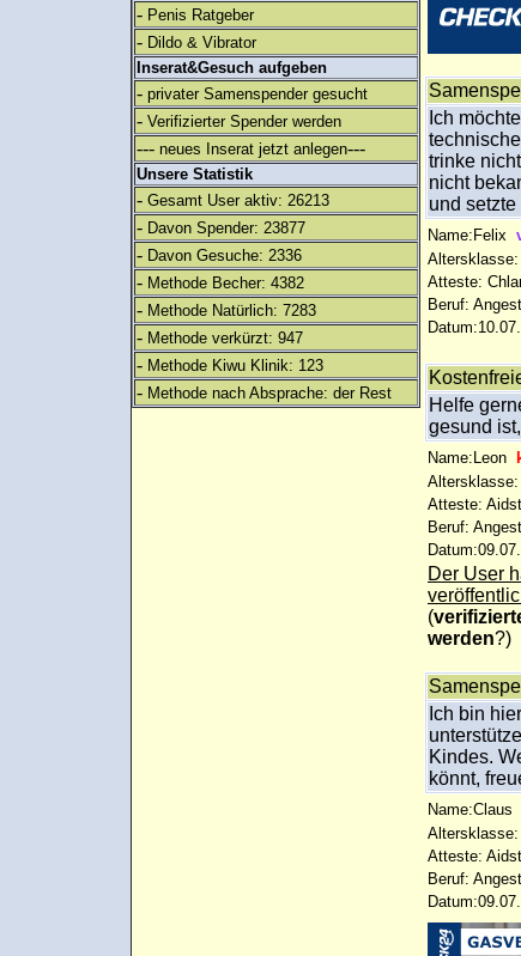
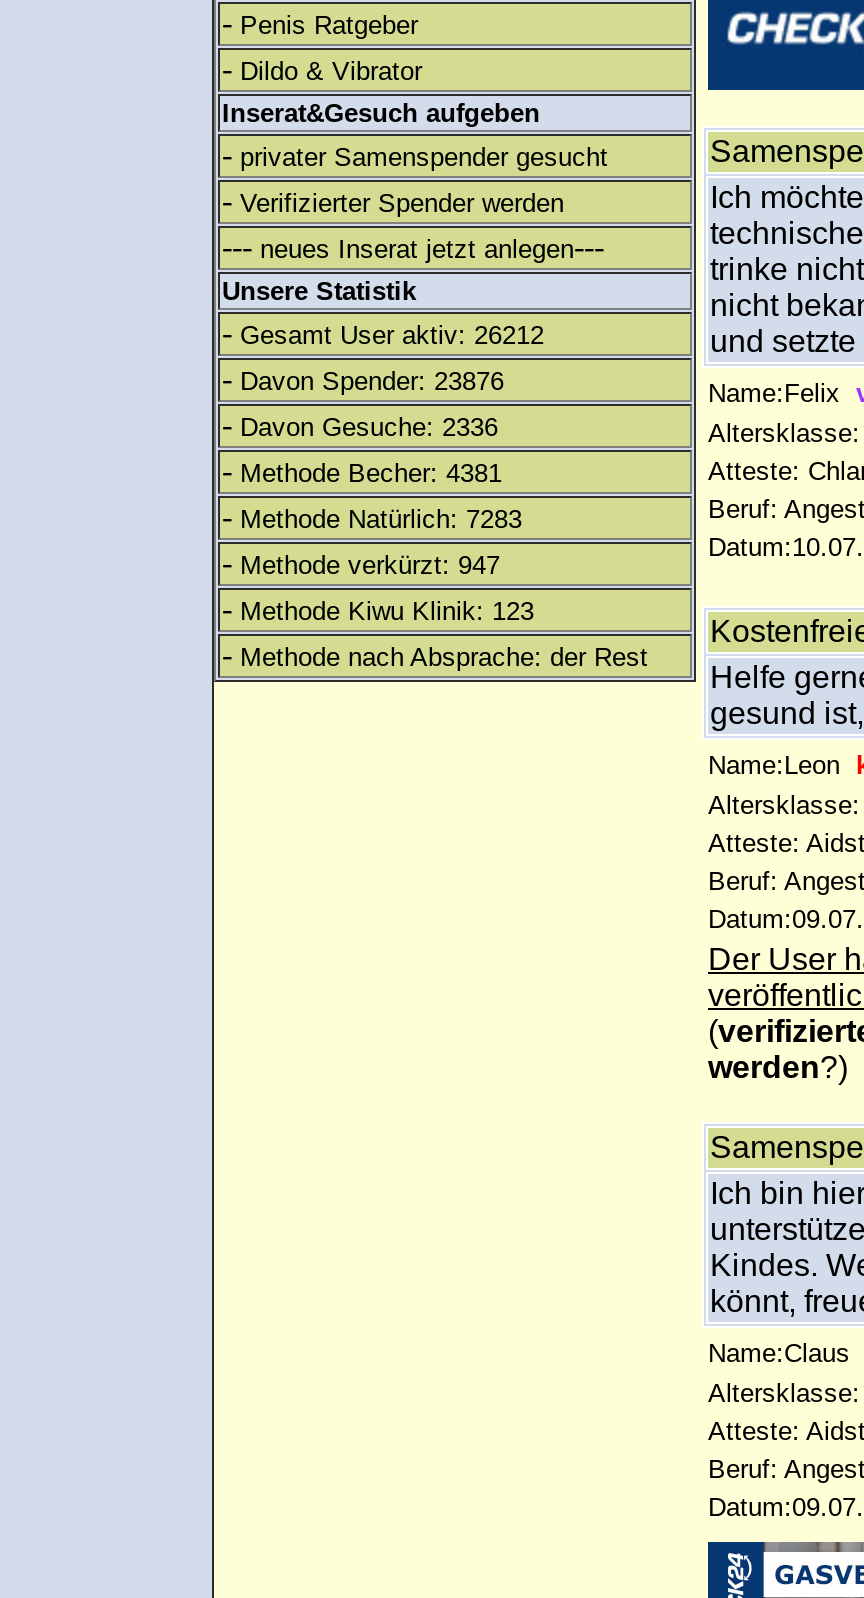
[137,189,329,209] - Gesamt User aktiv: 26213 -> [222,316,544,350] - Gesamt User aktiv: 26212
[137,217,305,237] - Davon Spender: 23877 -> [222,362,504,396] - Davon Spender: 23876
[137,272,304,292] - Methode Becher: 4382 -> [222,454,502,488] - Methode Becher: 4381

